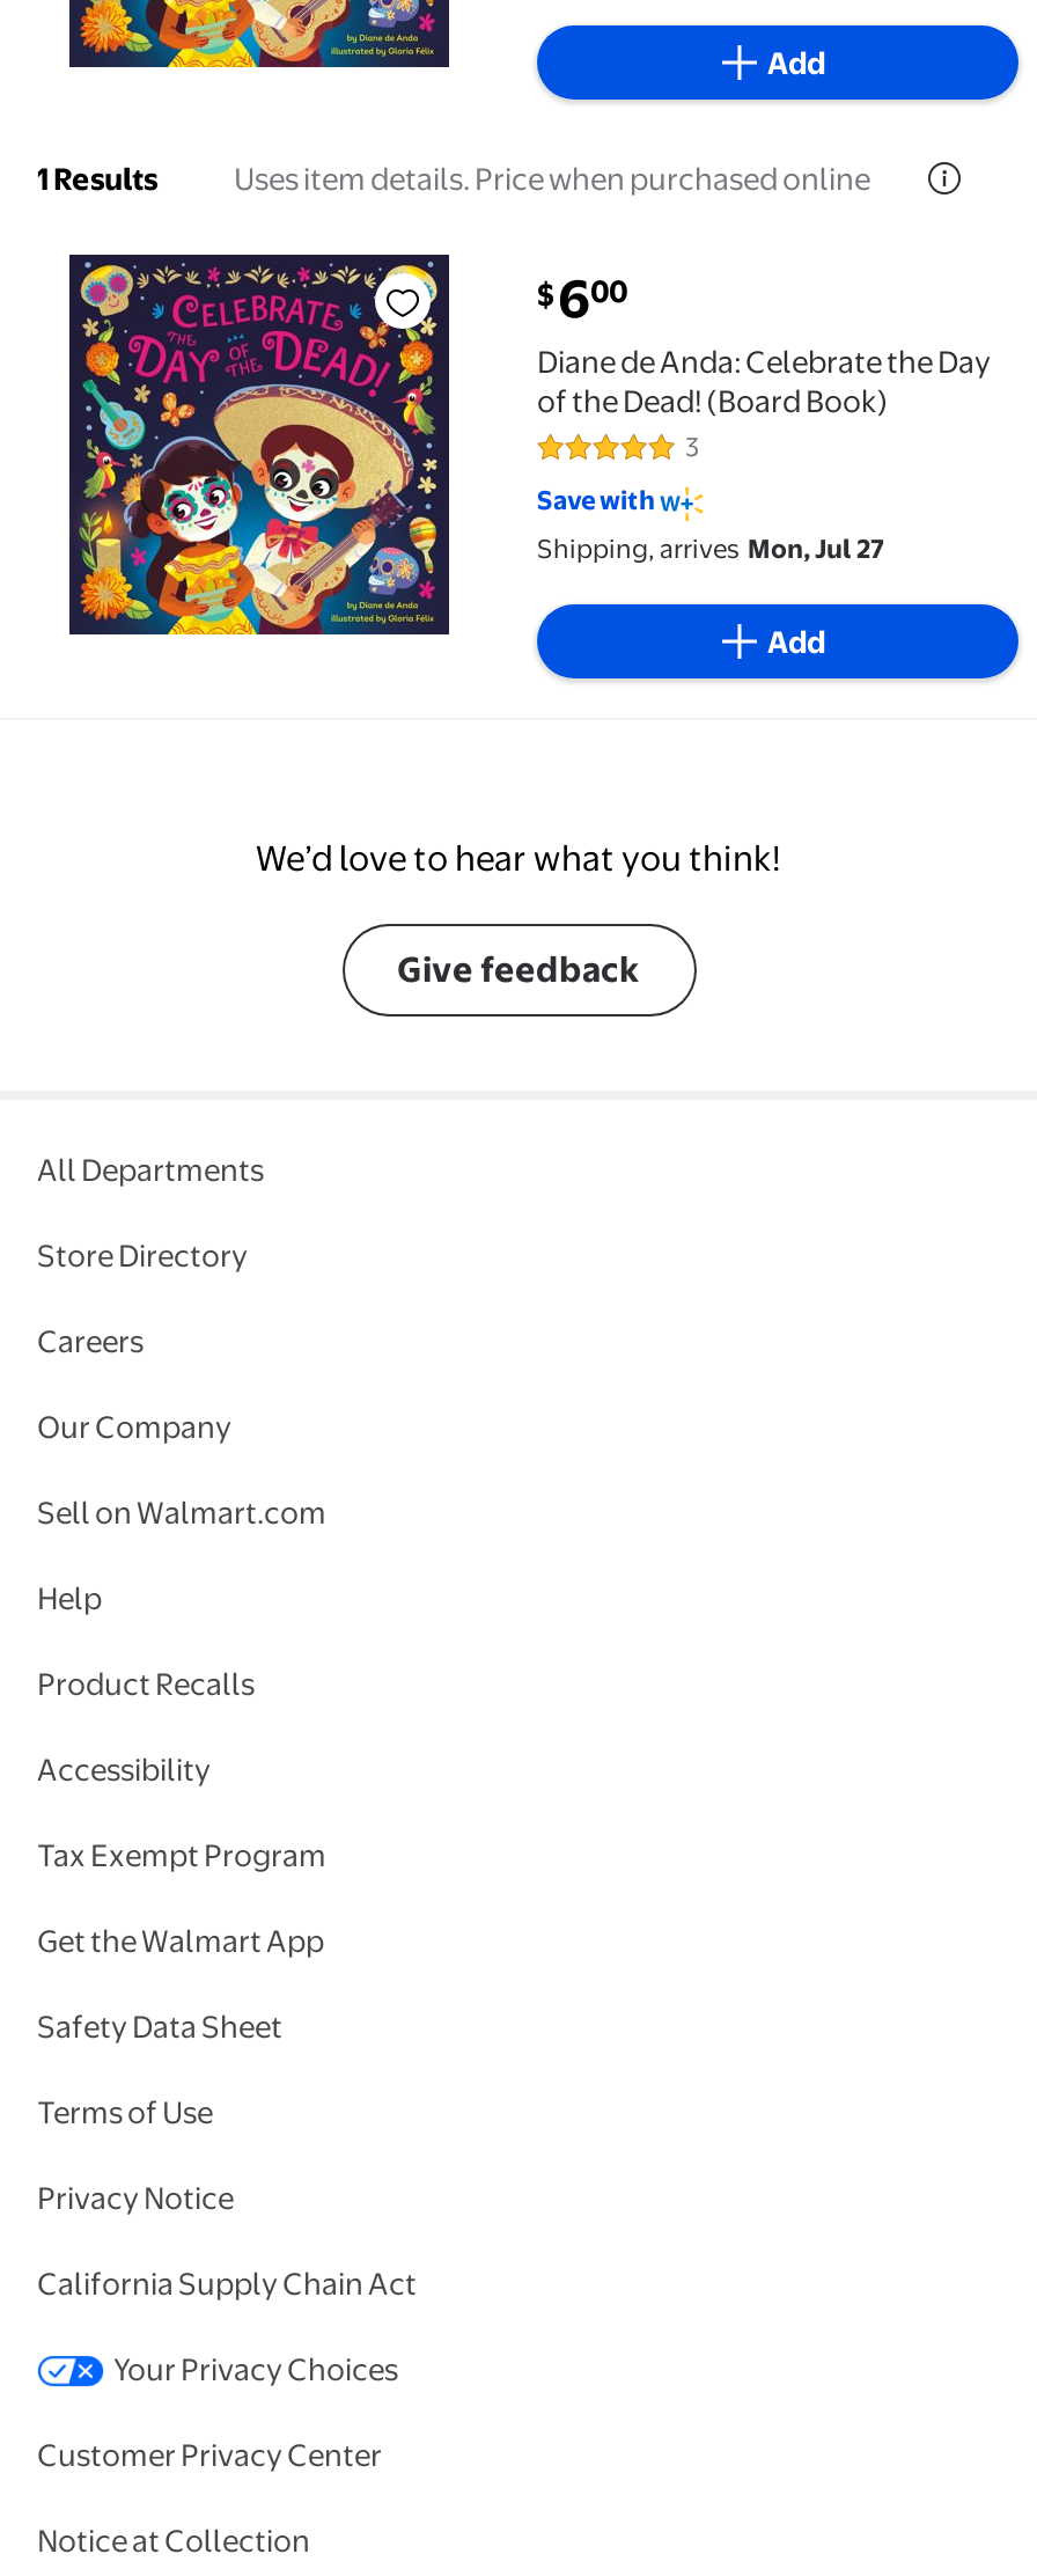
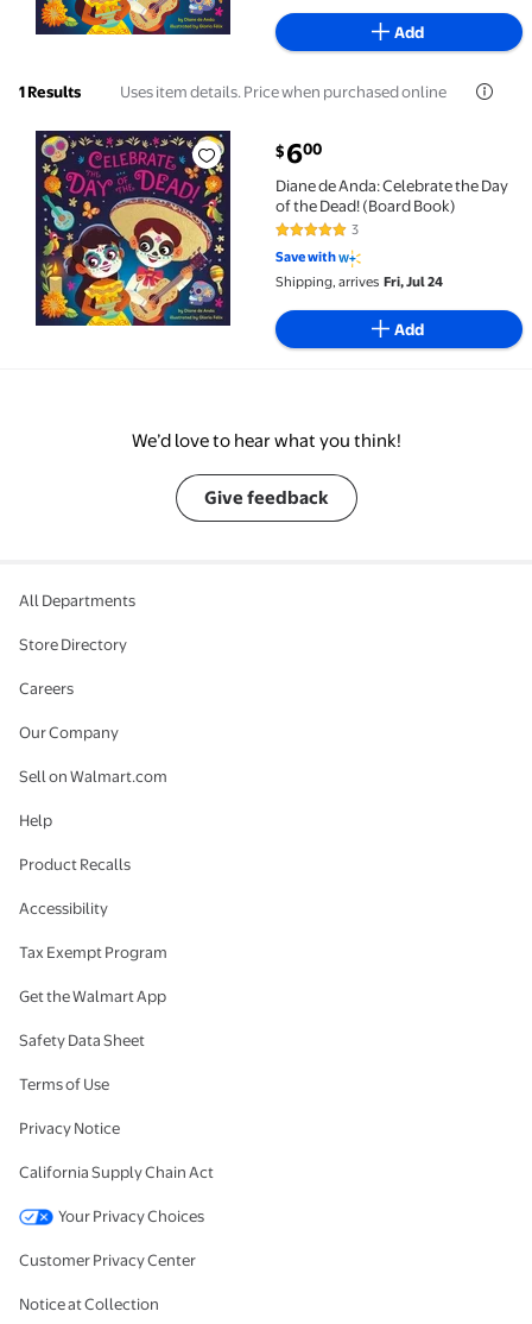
[537,533,884,566] Shipping, arrives Mon, Jul 27 -> [275,274,443,290] Shipping, arrives Fri, Jul 24

